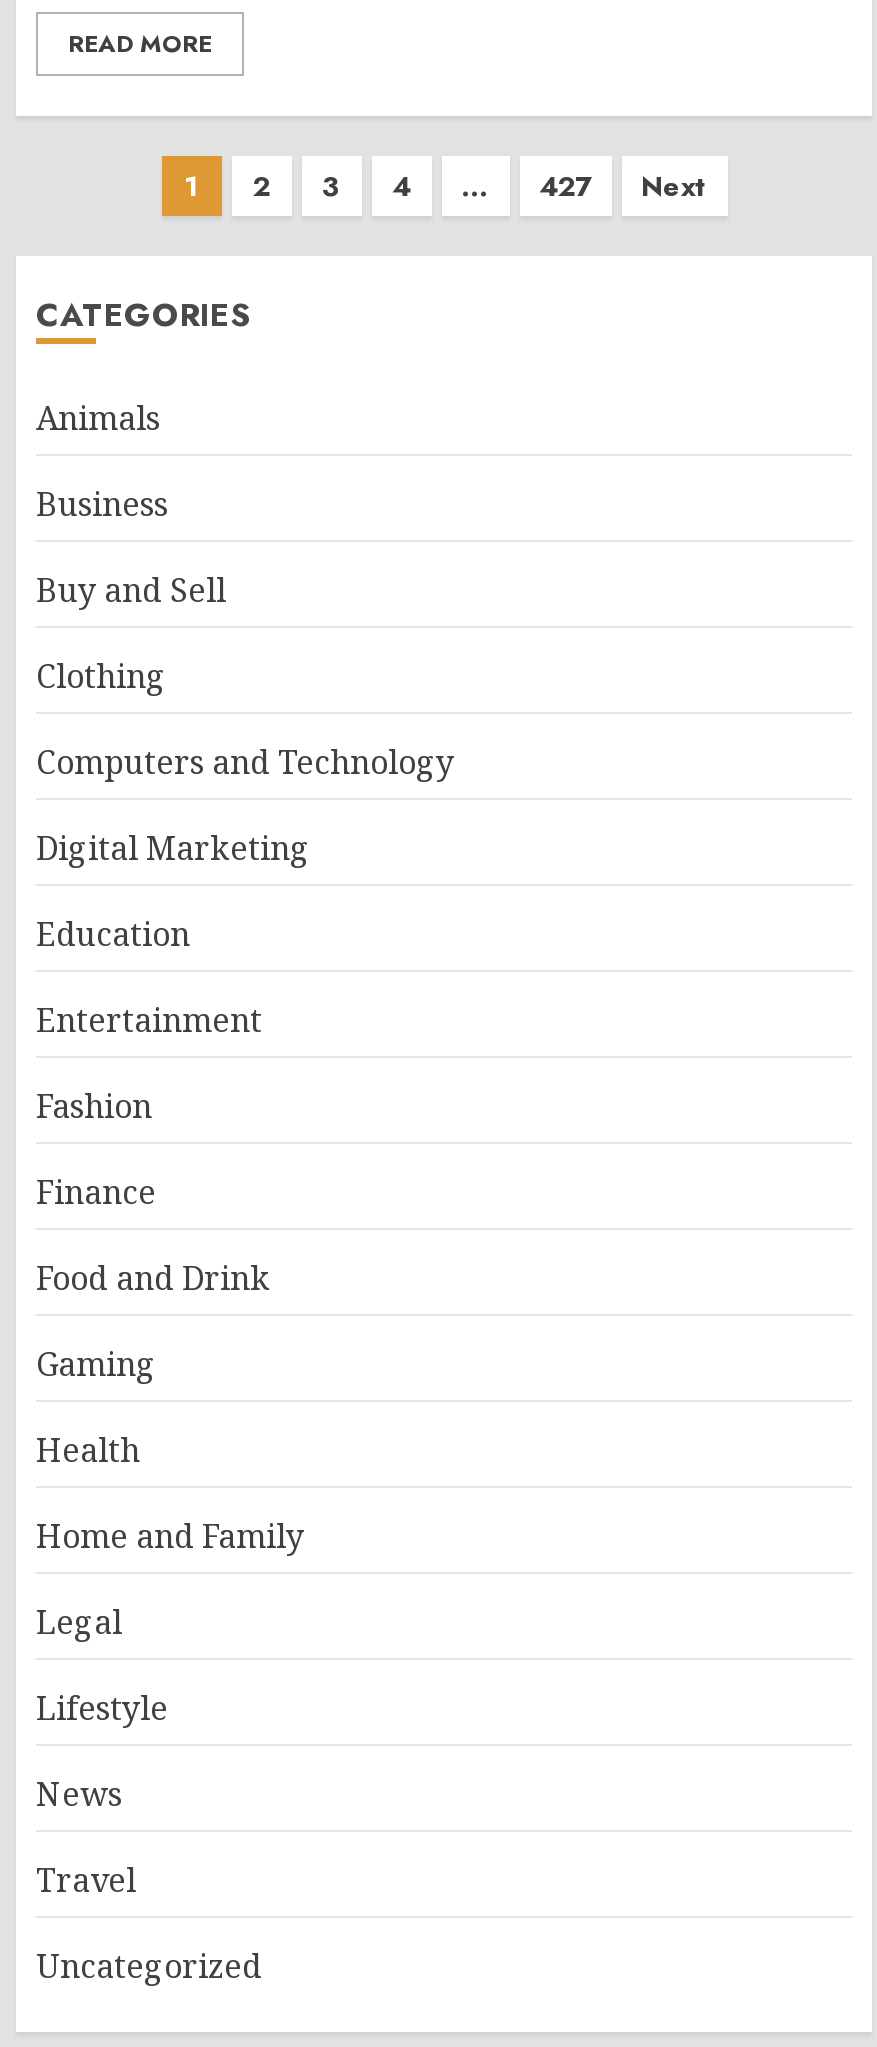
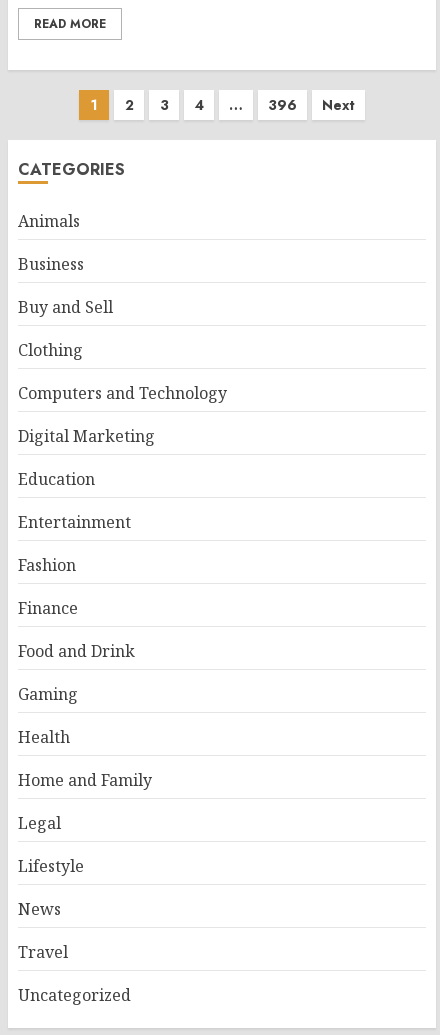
[539,166,591,206] 427 -> [268,95,297,115] 396

